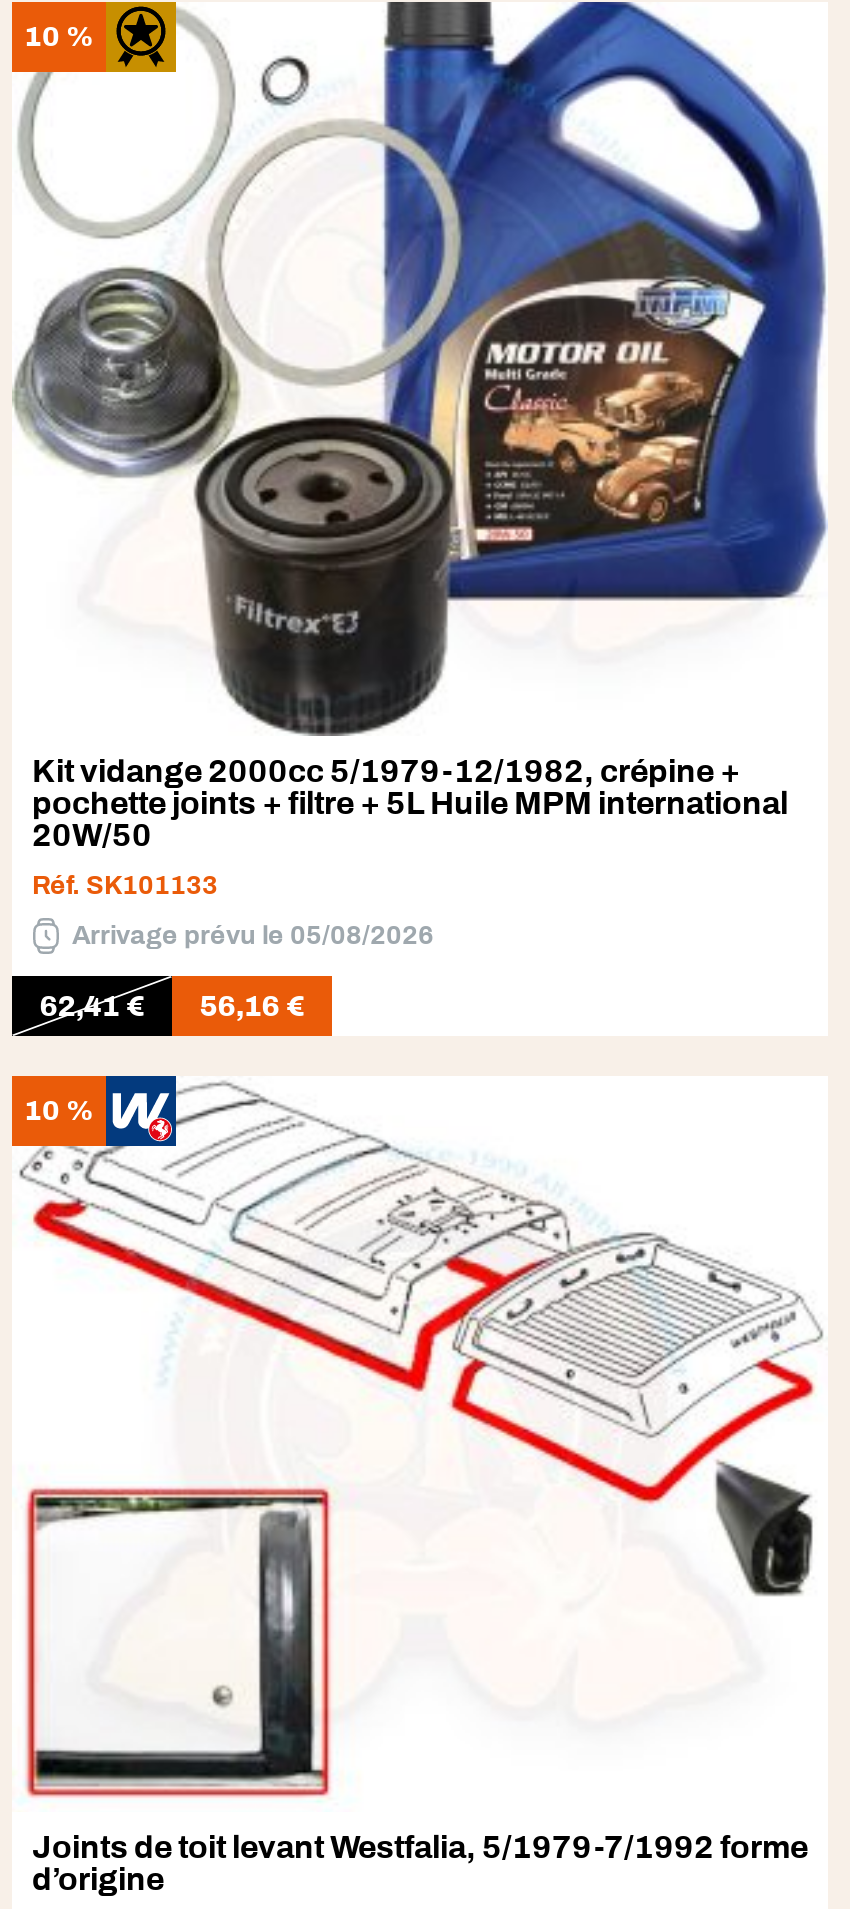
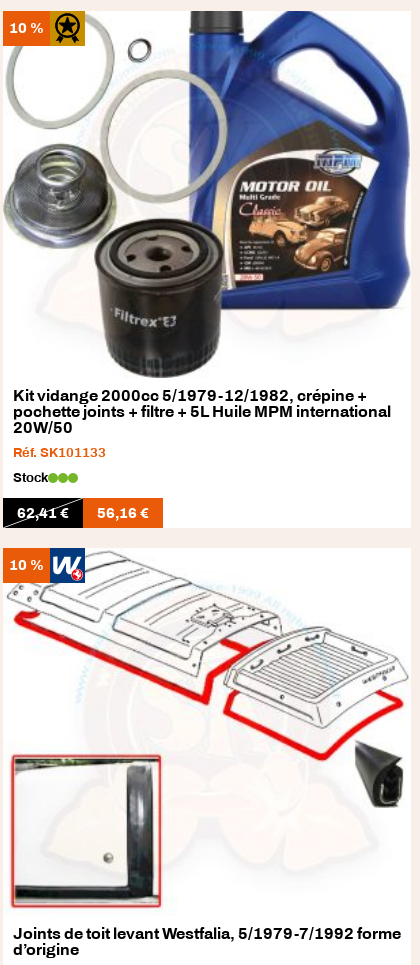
[72,923,434,951] Arrivage prévu le 05/08/2026 -> [13,471,48,485] Stock

